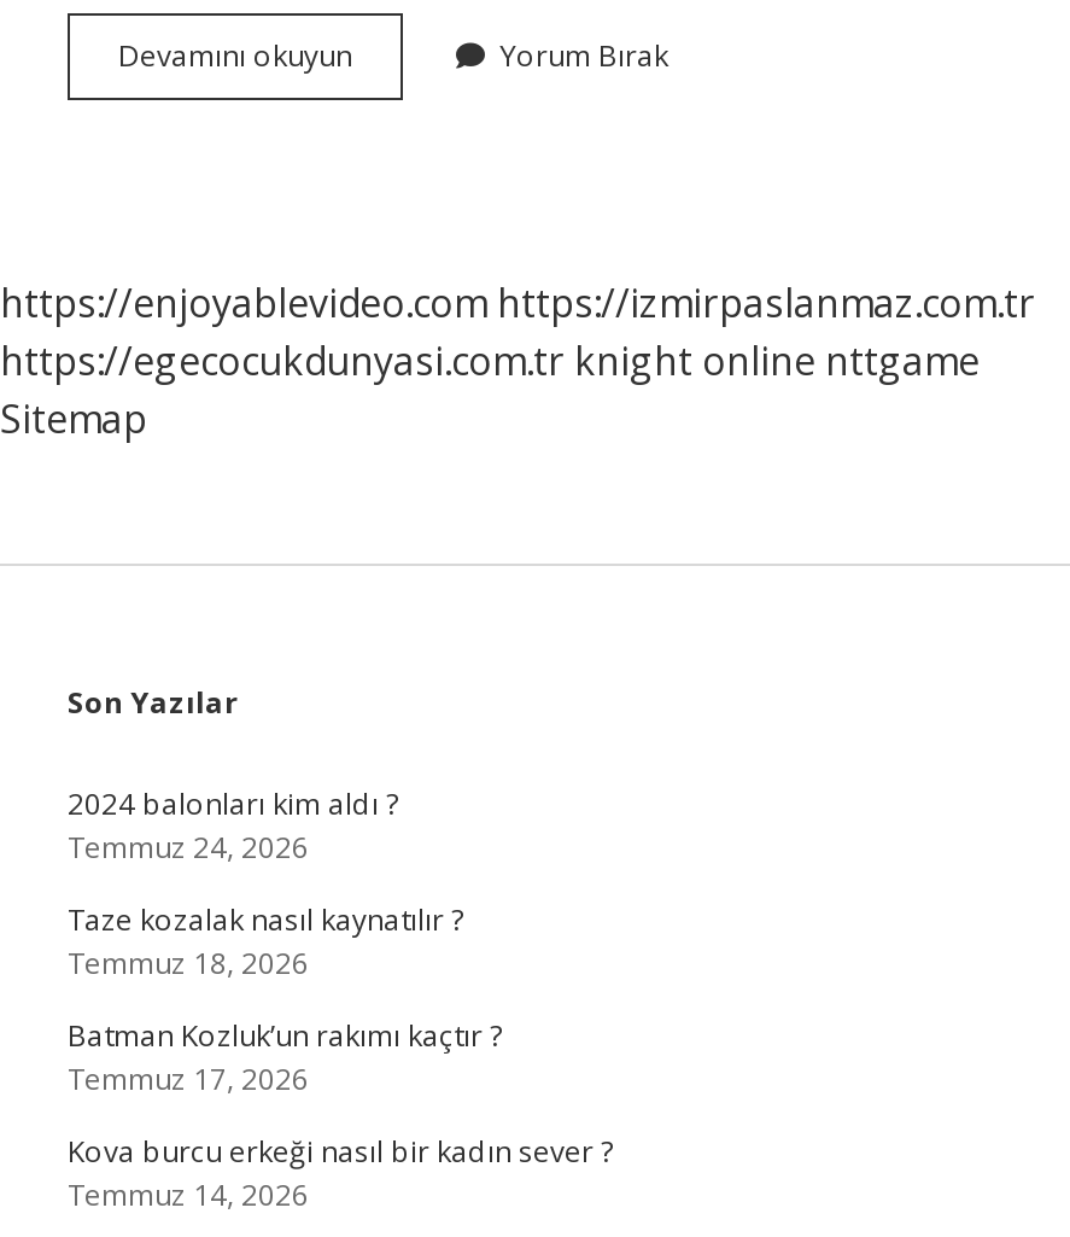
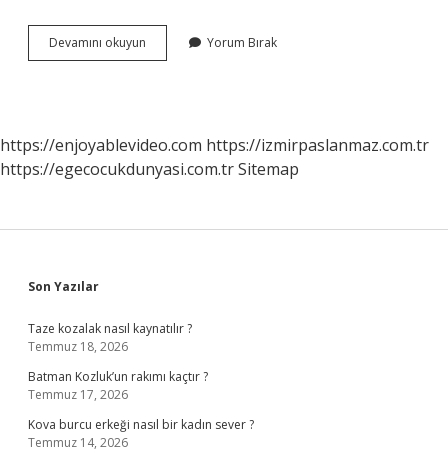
[0,334,980,445] https://egecocukdunyasi.com.tr knight online nttgame | Sitemap -> [0,158,299,180] https://egecocukdunyasi.com.tr Sitemap
[68,783,398,868] 2024 balonları kim aldı ? | Temmuz 24, 2026 -> none

